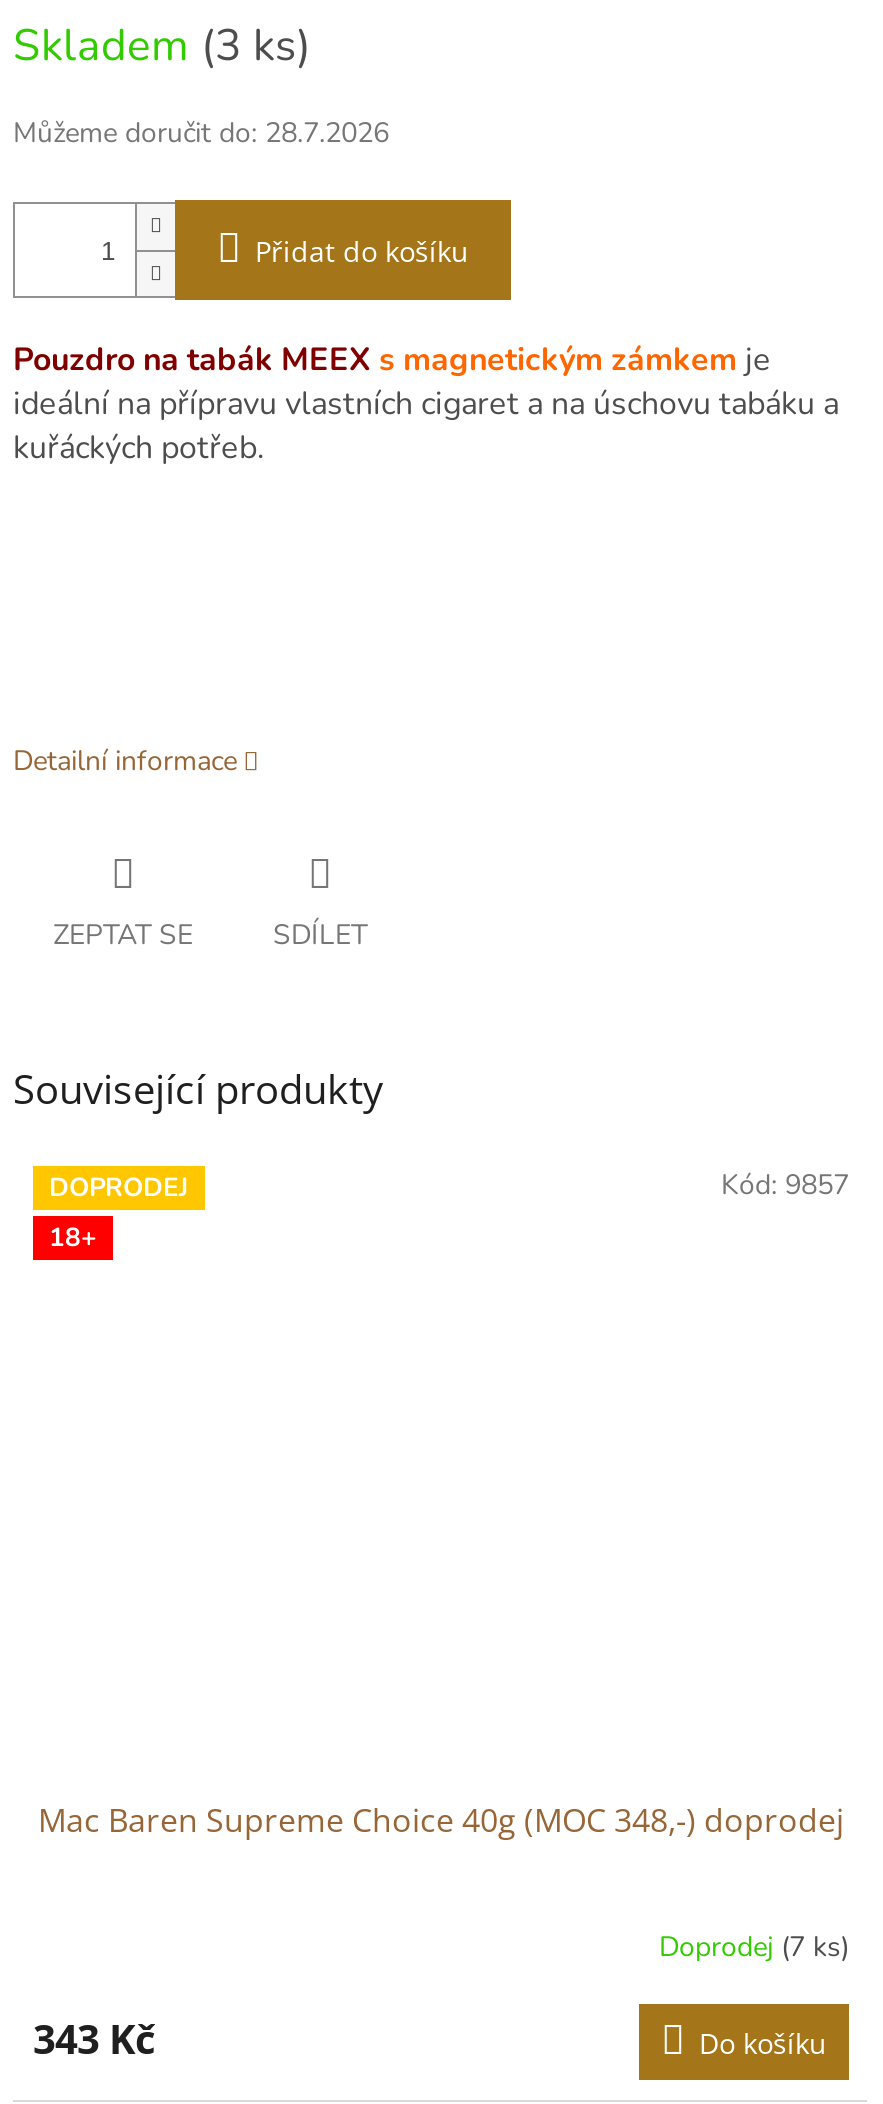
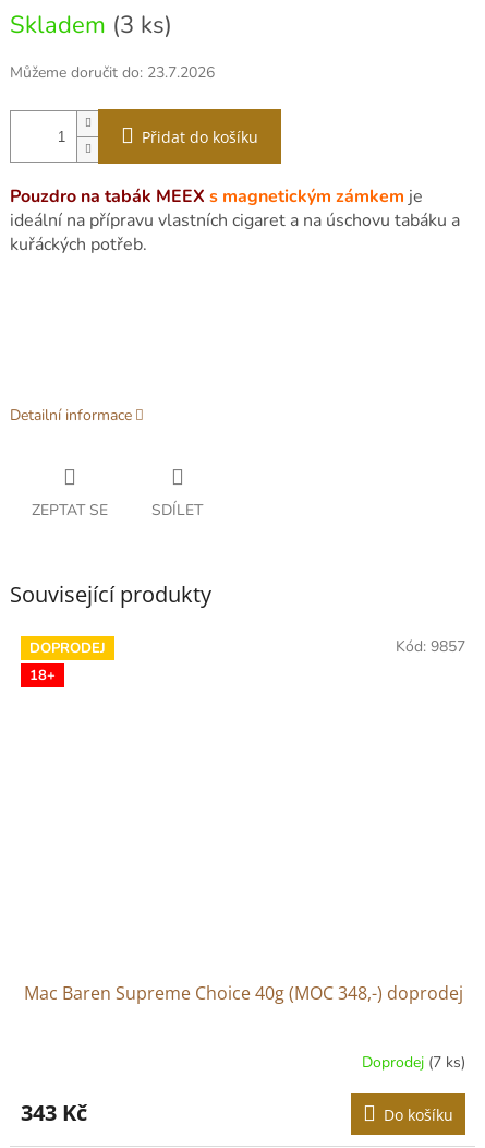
[13,115,389,153] Můžeme doručit do: 28.7.2026 -> [10,63,215,83] Můžeme doručit do: 23.7.2026

